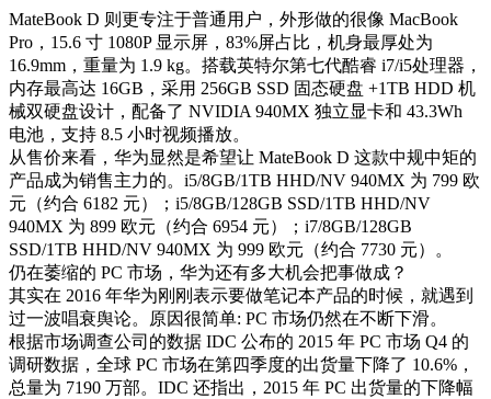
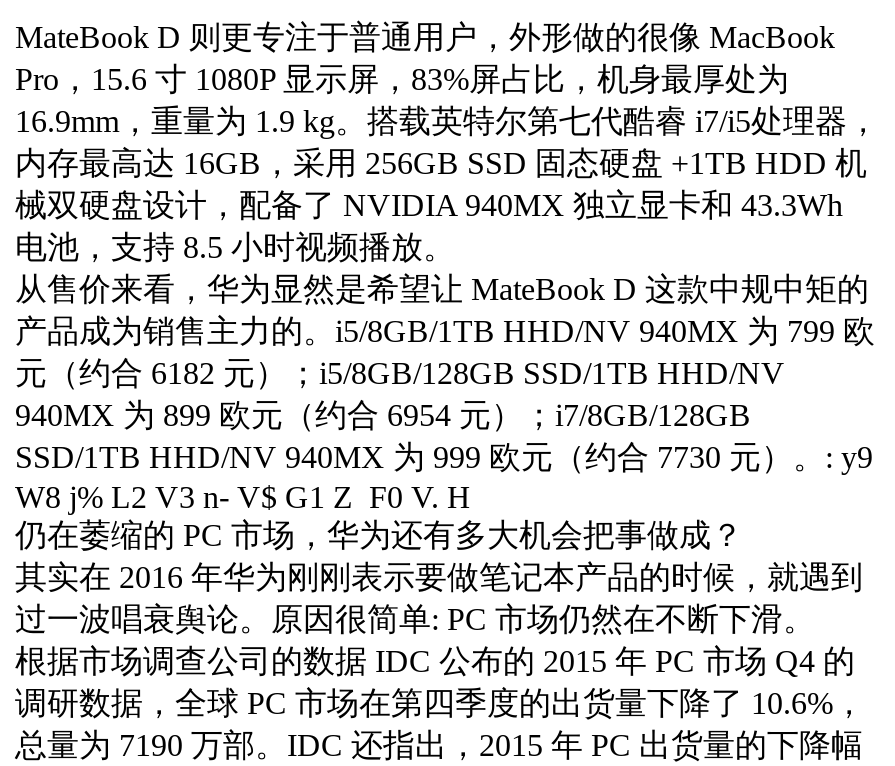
[9,240,453,258] SSD/1TB HHD/NV 940MX 为 999 欧元（约合 7730 元）。 -> [15,440,873,514] SSD/1TB HHD/NV 940MX 为 999 欧元（约合 7730 元）。: y9 | W8 j% L2 V3 n- V$ G1 Z F0 V. H

